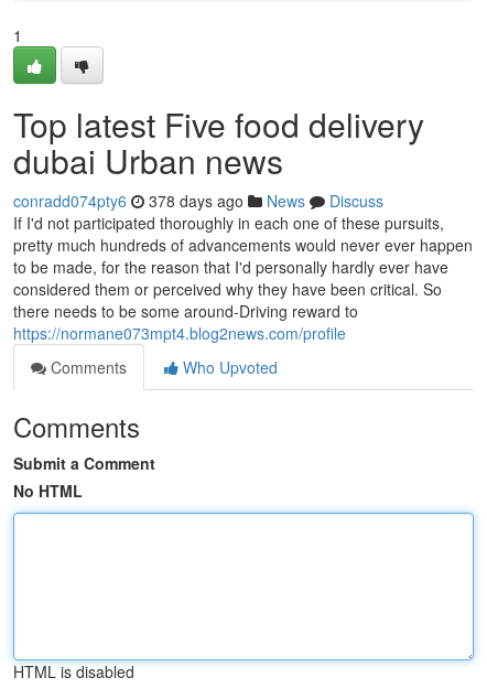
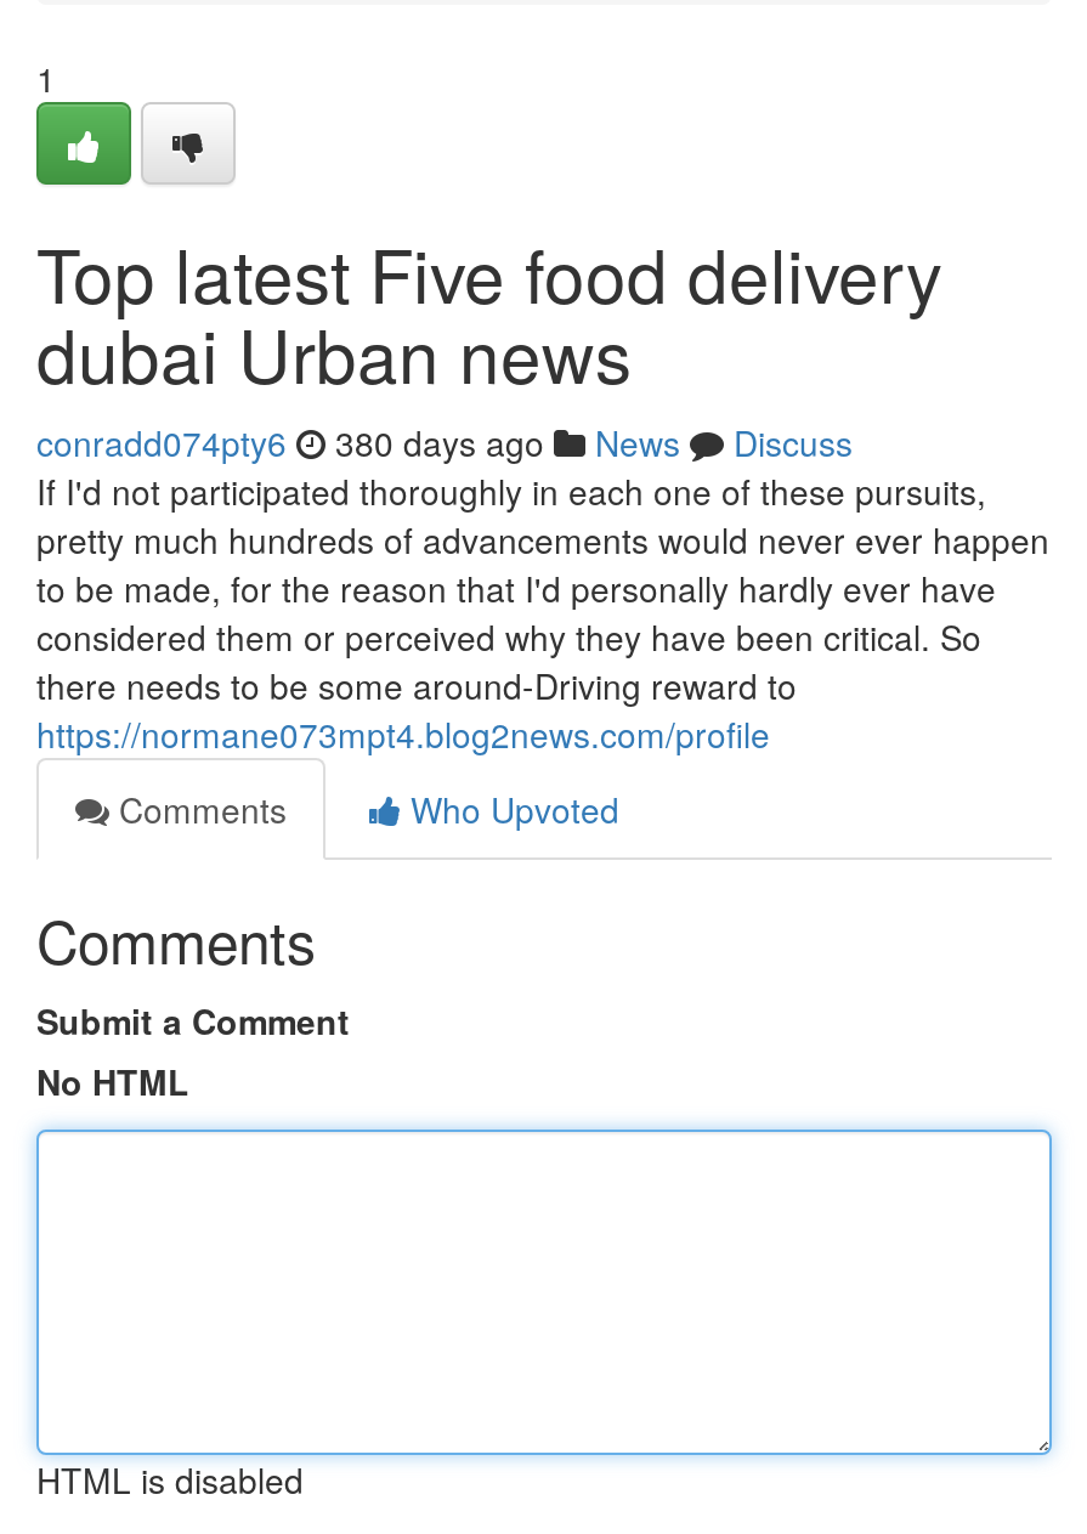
[13,190,383,212] conradd074pty6 378 days ago News Discuss -> [36,418,853,466] conradd074pty6 380 days ago News Discuss

